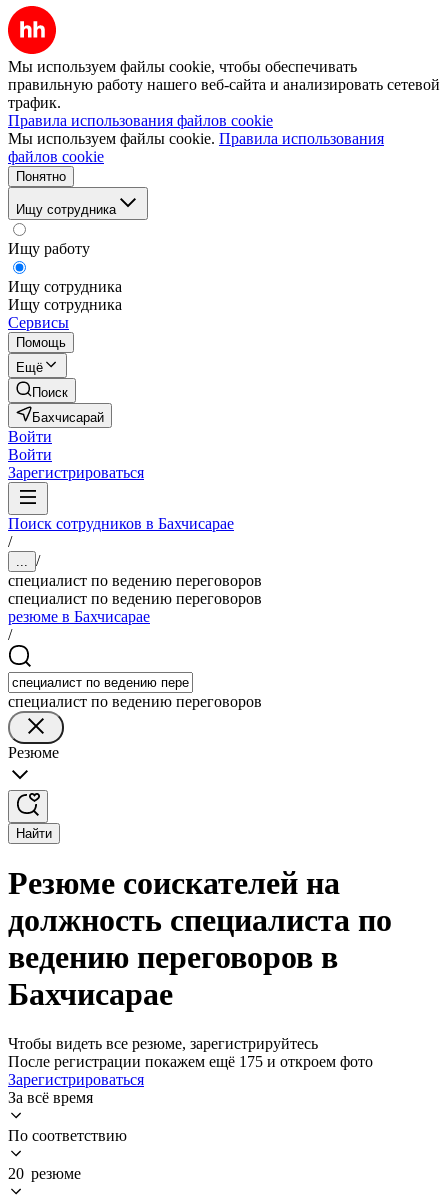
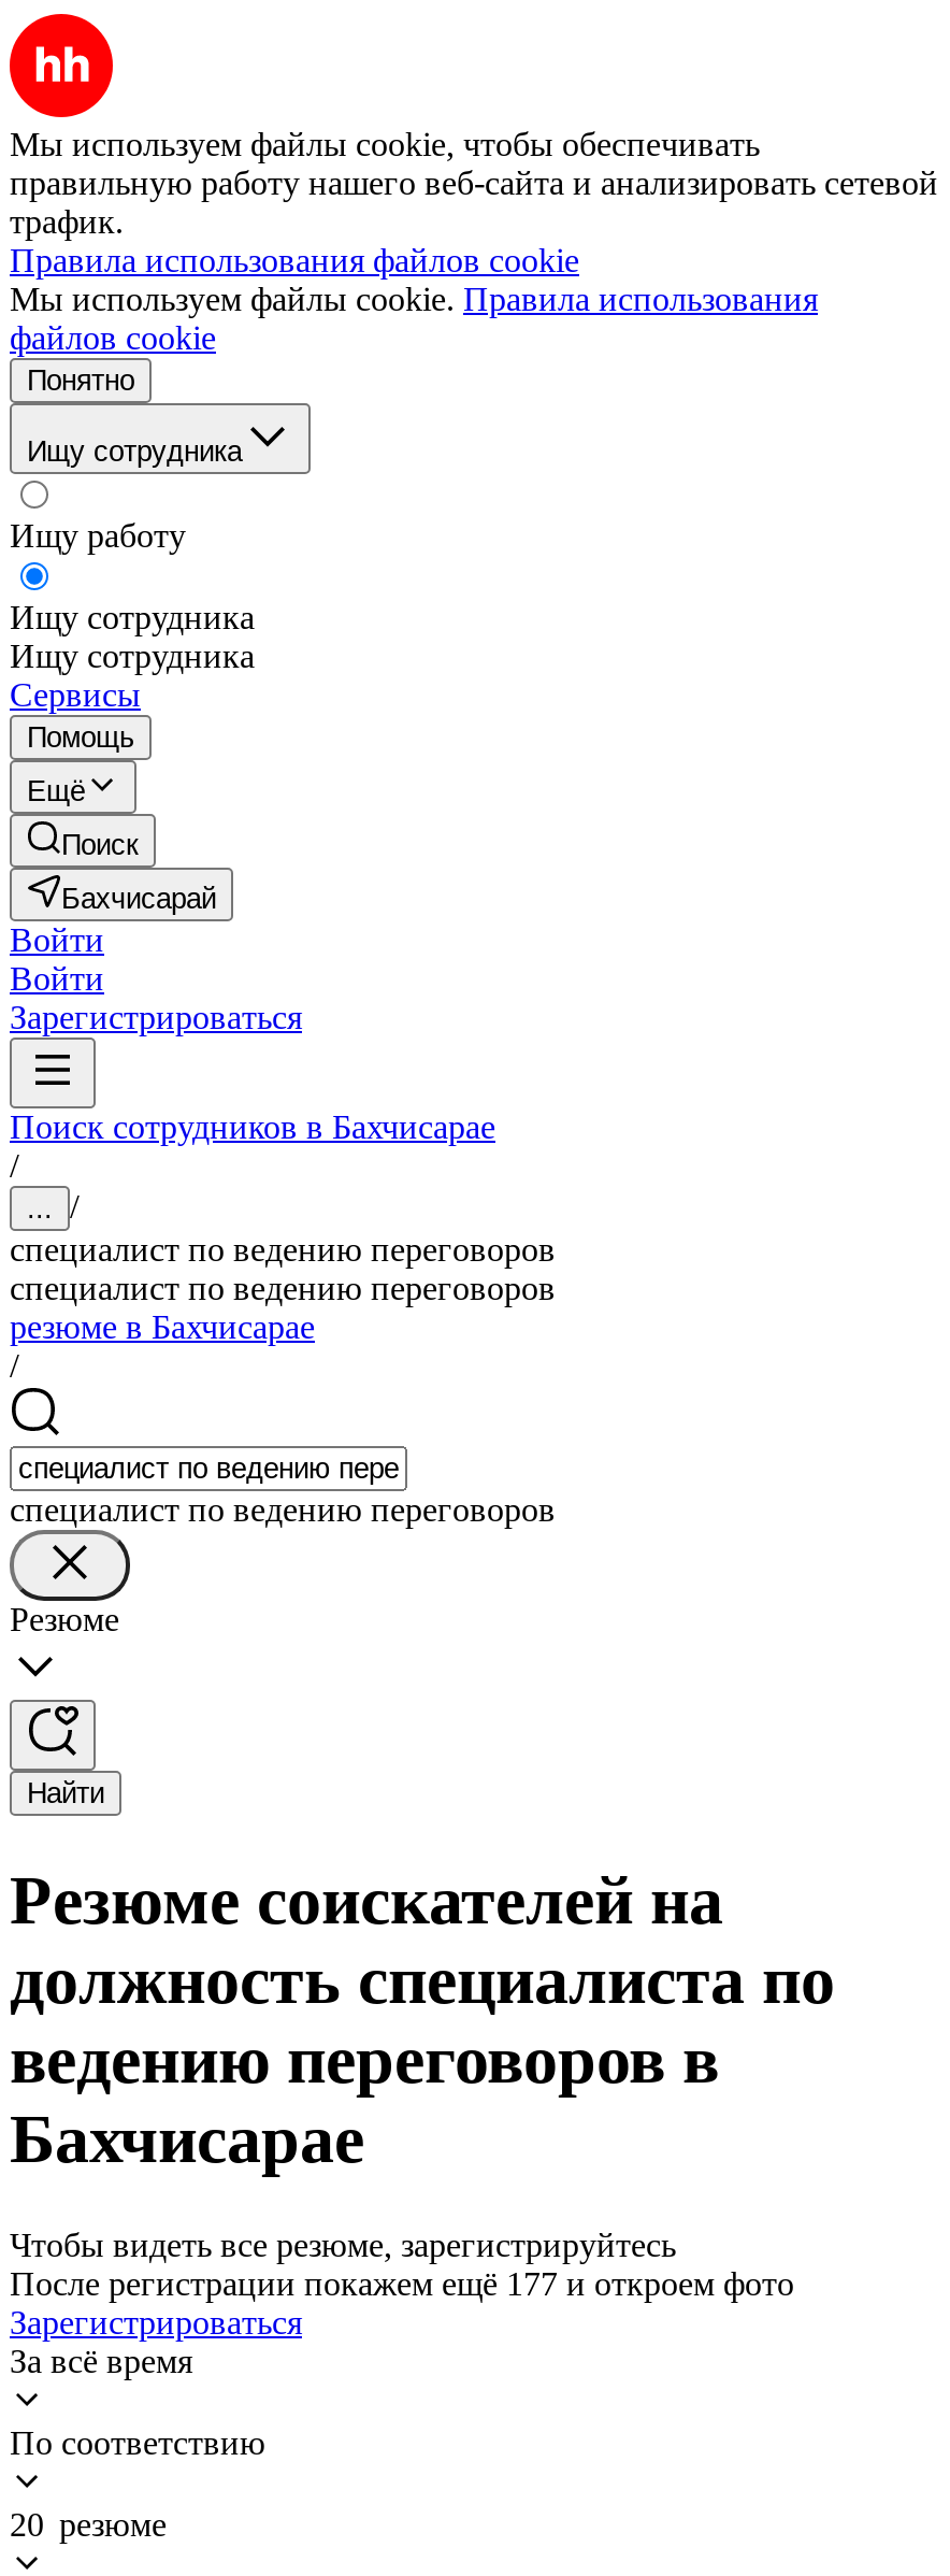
[8,1053,373,1070] После регистрации покажем ещё 175 и откроем фото -> [10,2265,794,2302] После регистрации покажем ещё 177 и откроем фото

